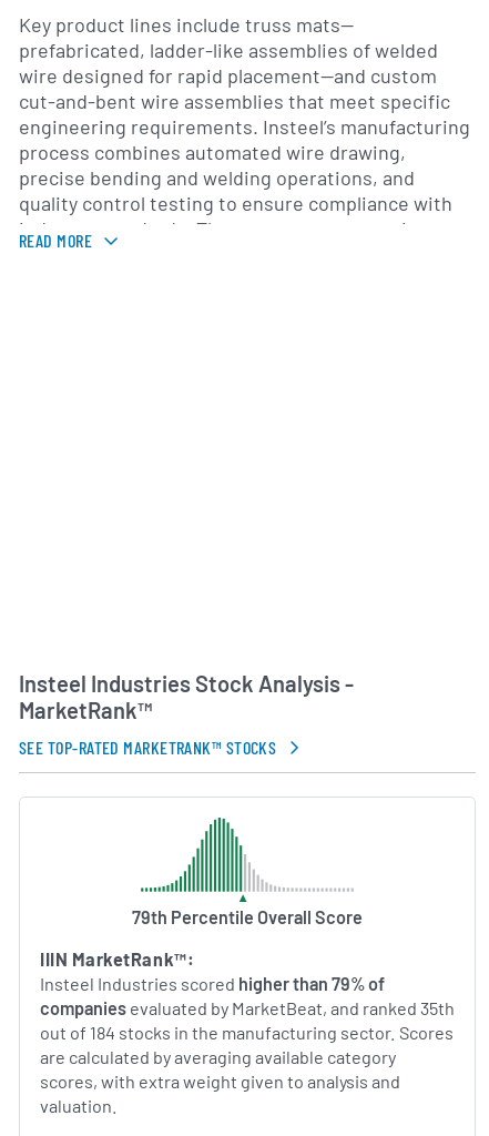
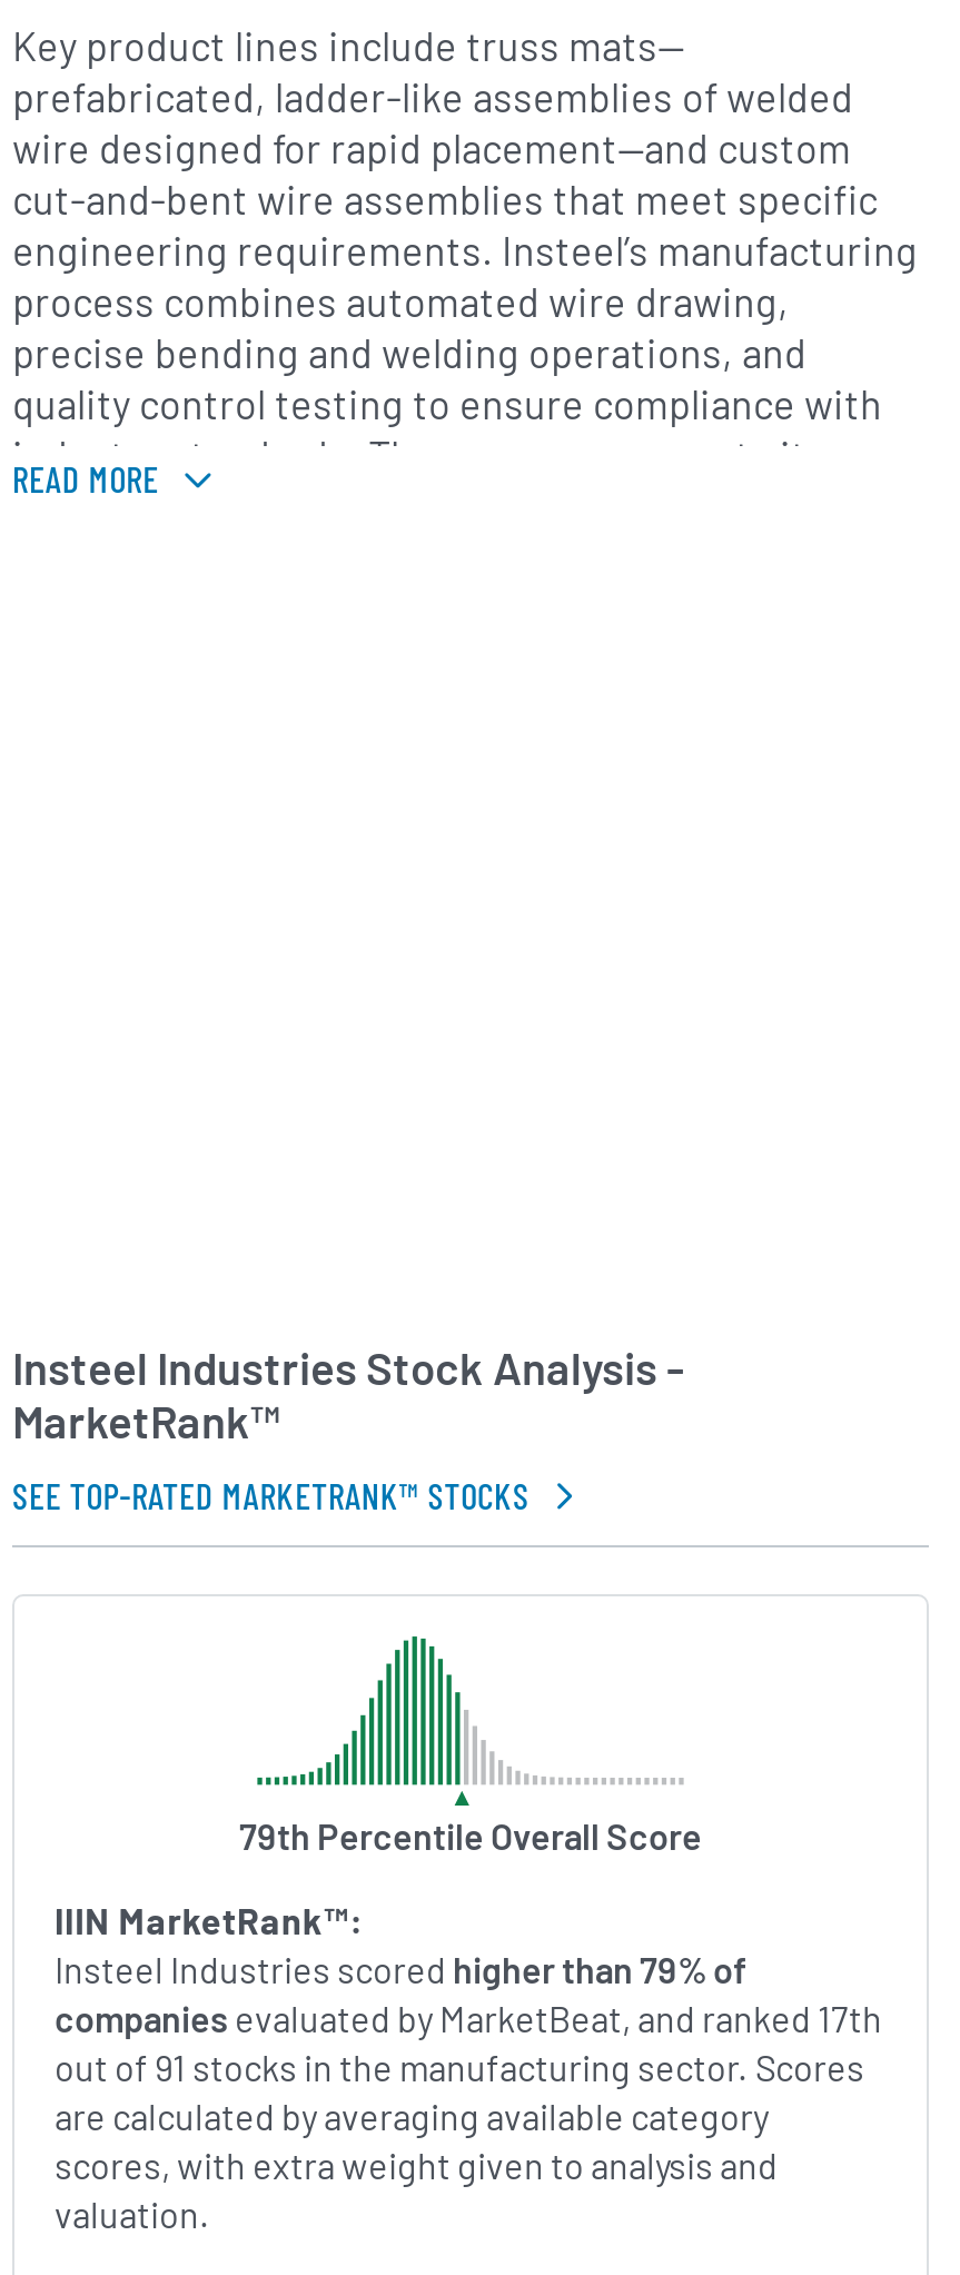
[40,997,455,1018] companies evaluated by MarketBeat, and ranked 35th -> [55,1996,882,2038] companies evaluated by MarketBeat, and ranked 17th
[40,1021,454,1042] out of 184 stocks in the manufacturing sector. Scores -> [55,2045,864,2087] out of 91 stocks in the manufacturing sector. Scores

